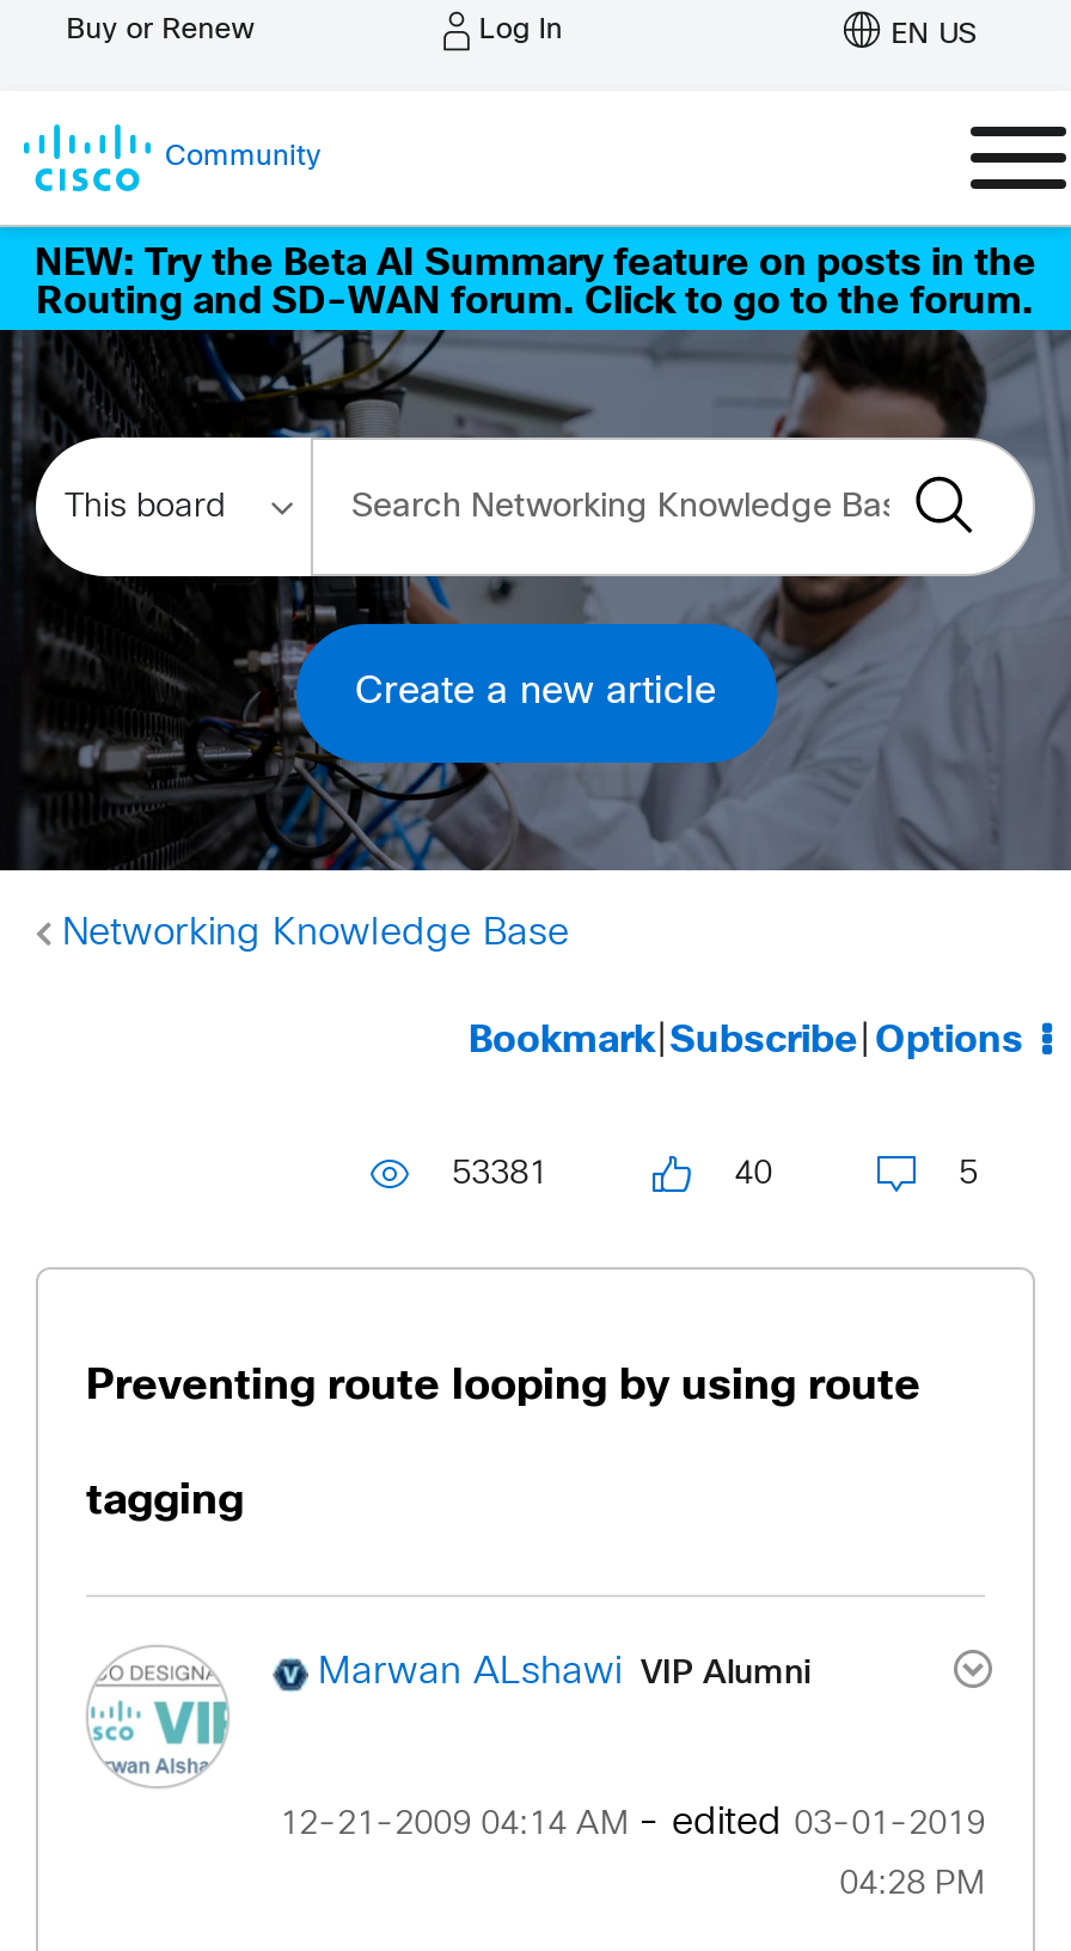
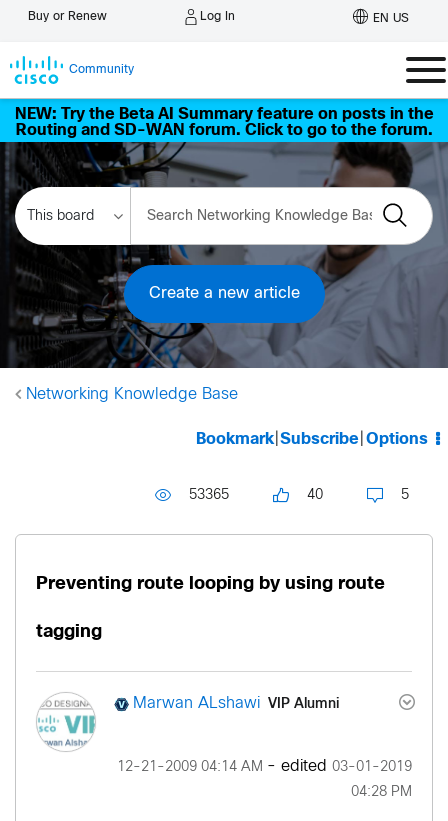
[452,1160,547,1191] 53381 -> [189,489,229,502] 53365

